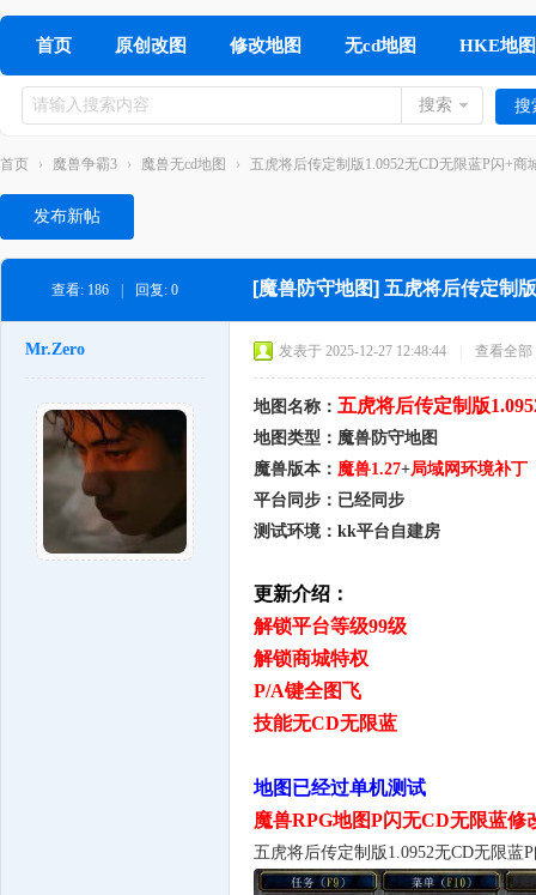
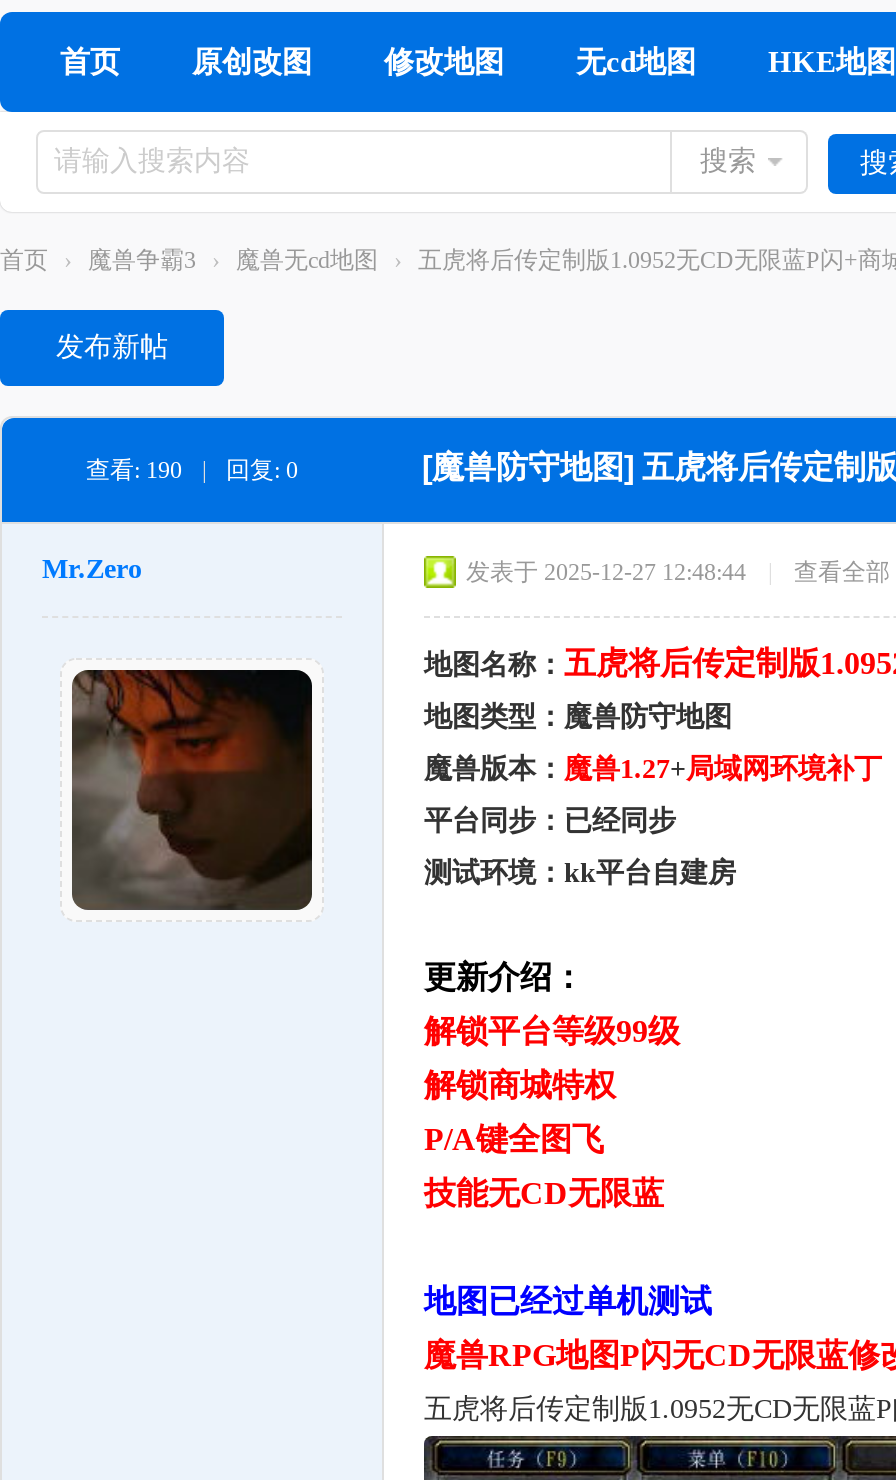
[51,282,178,298] 查看: 186 回复: 0 -> [86,456,298,484] 查看: 190 回复: 0

